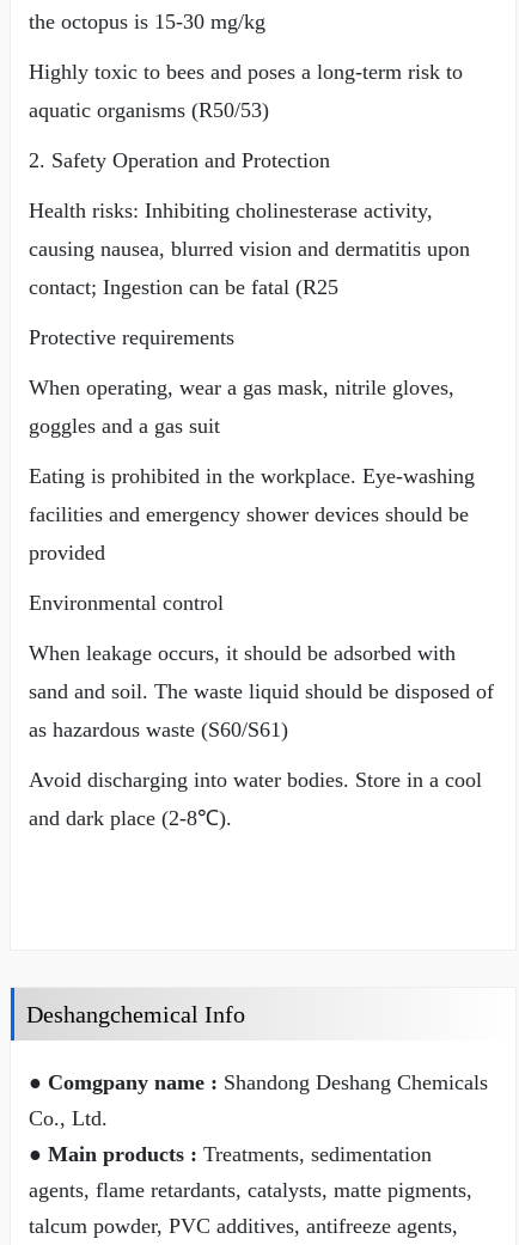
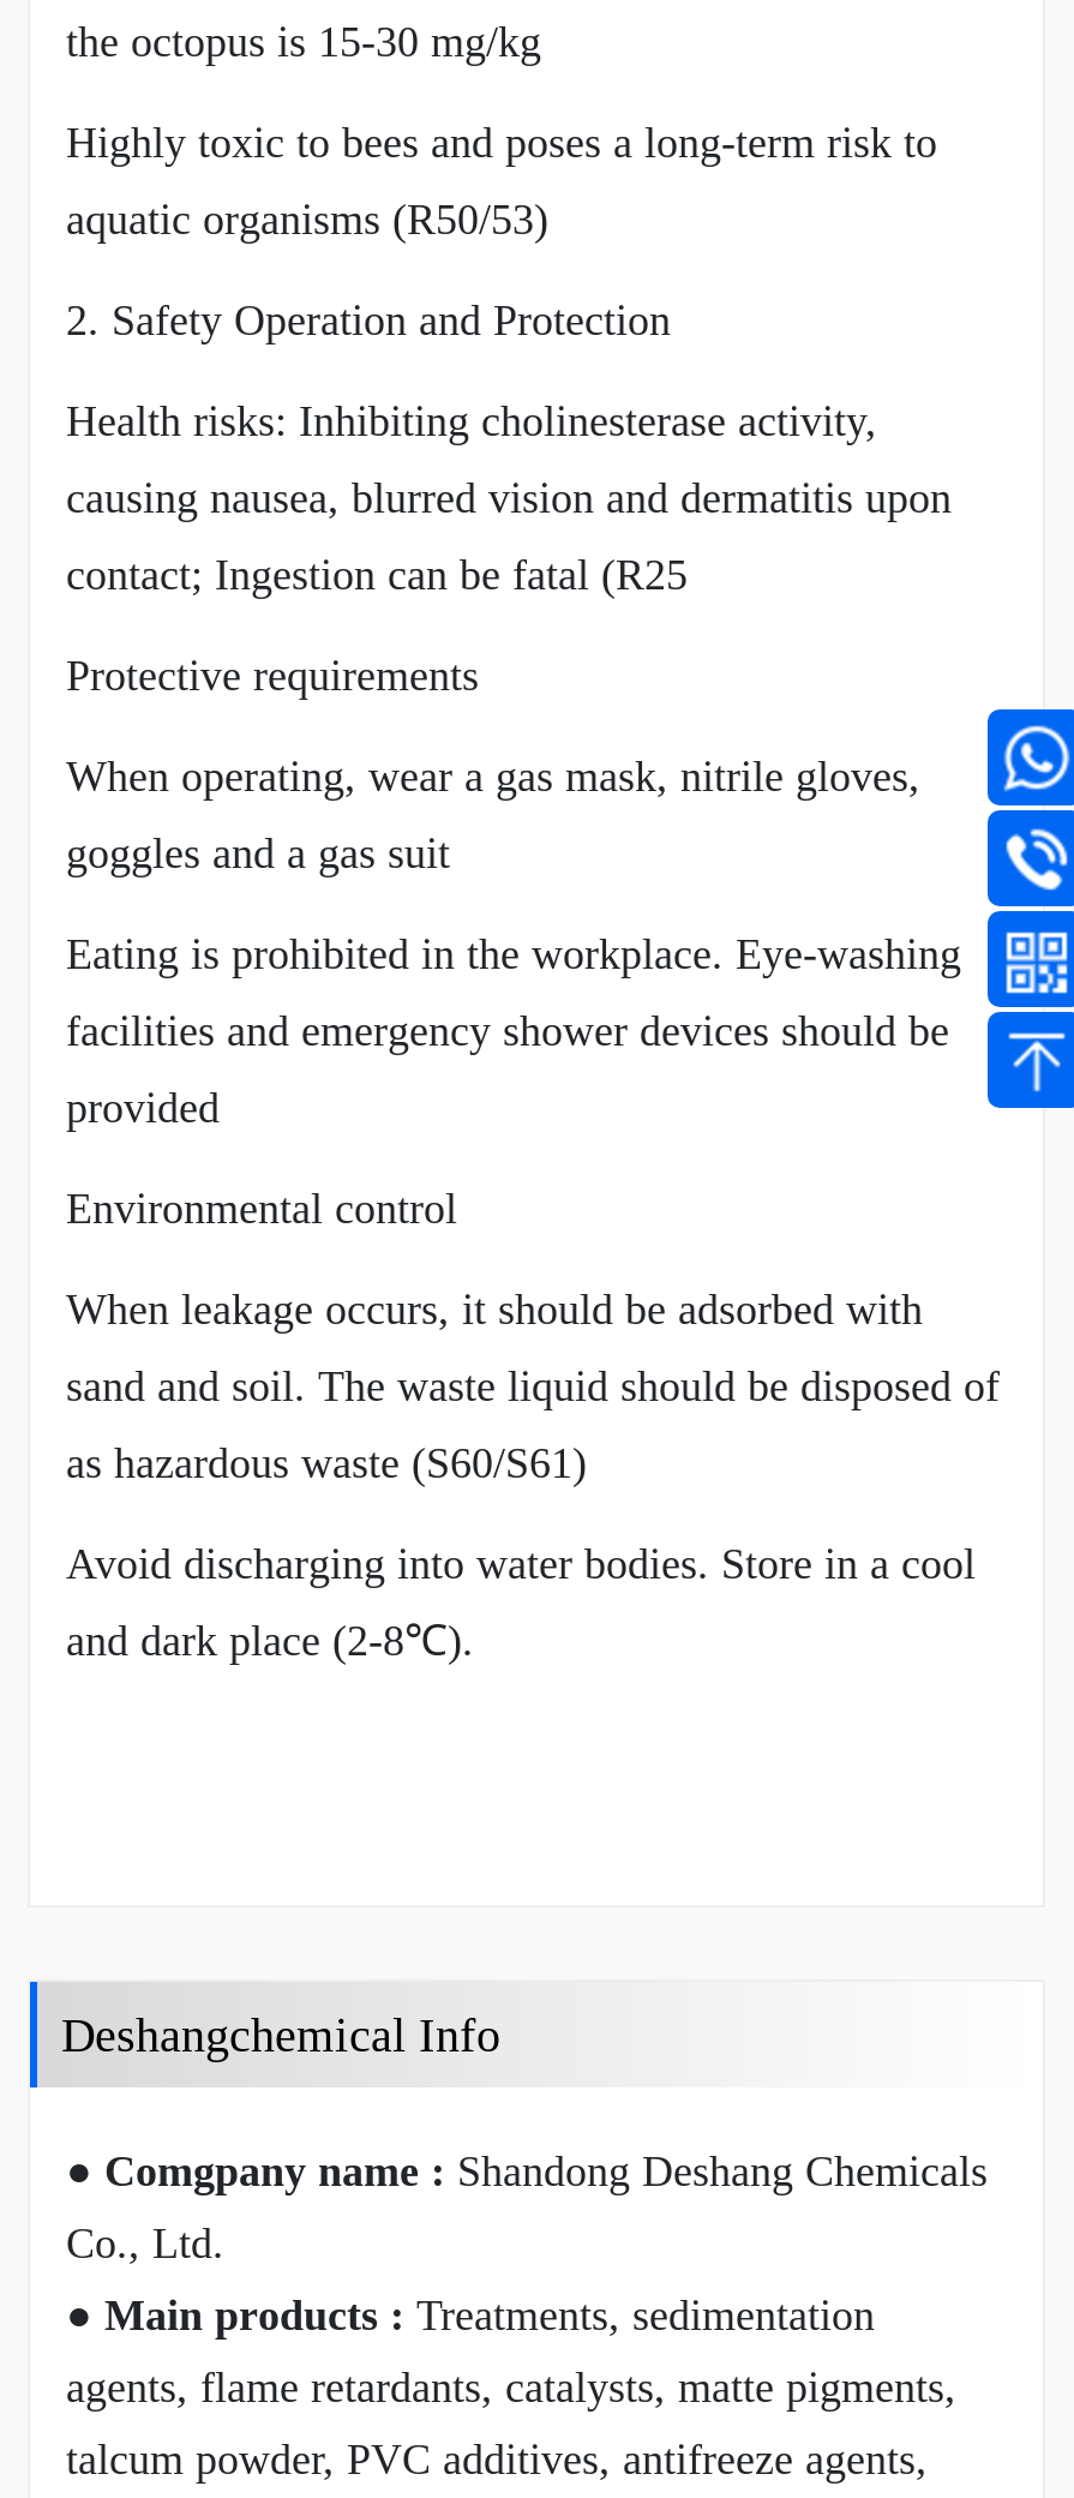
none -> [985,707,1067,1110] [image]

